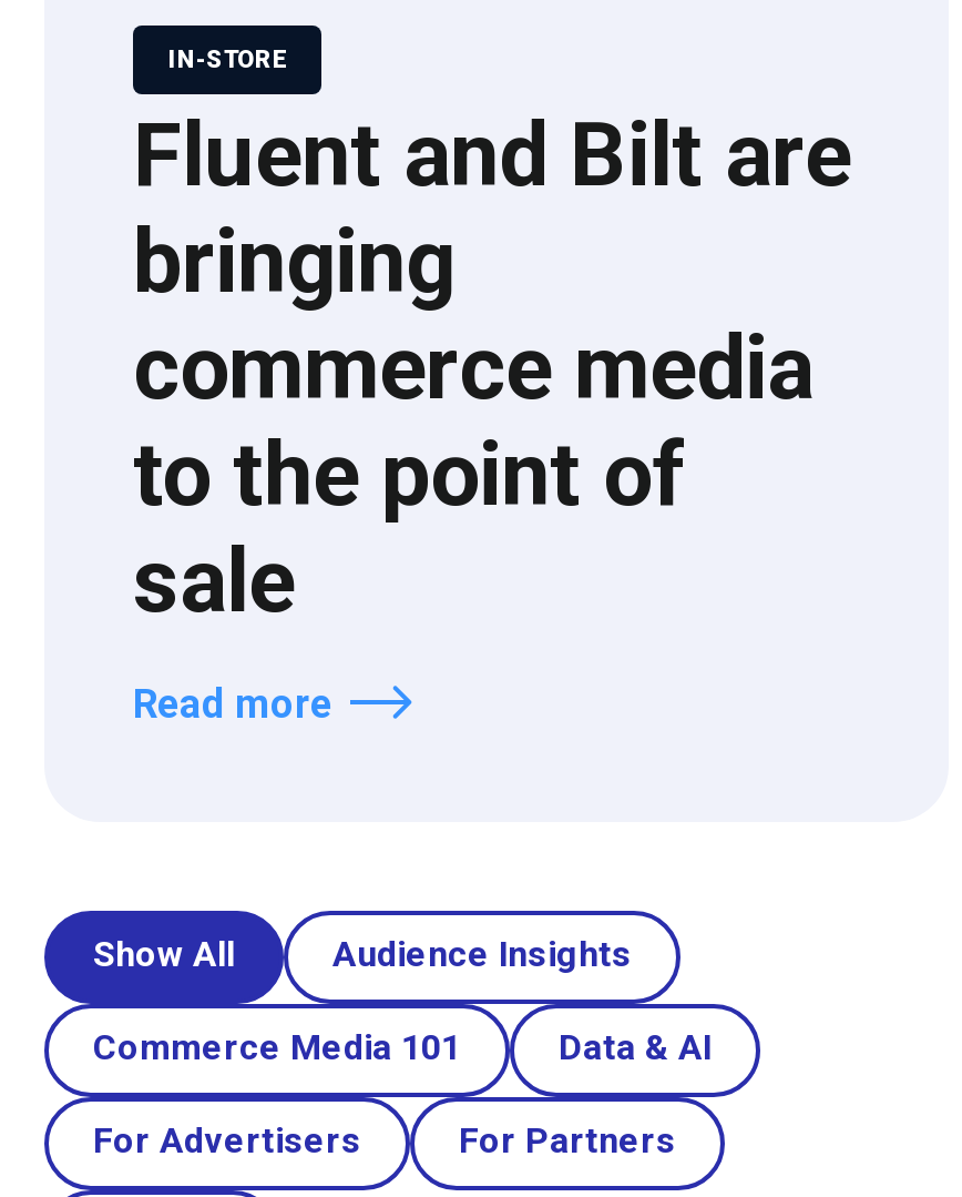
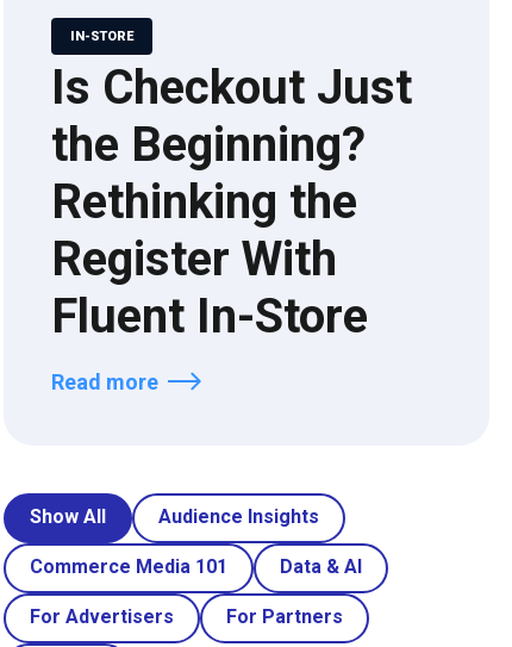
[133,103,851,633] Fluent and Bilt are | bringing | commerce media | to the point of | sale -> [51,59,412,344] Is Checkout Just | the Beginning? | Rethinking the | Register With | Fluent In-Store

